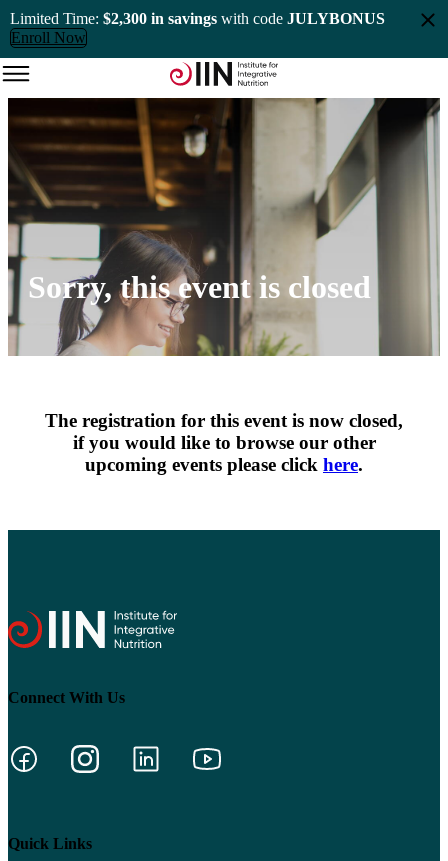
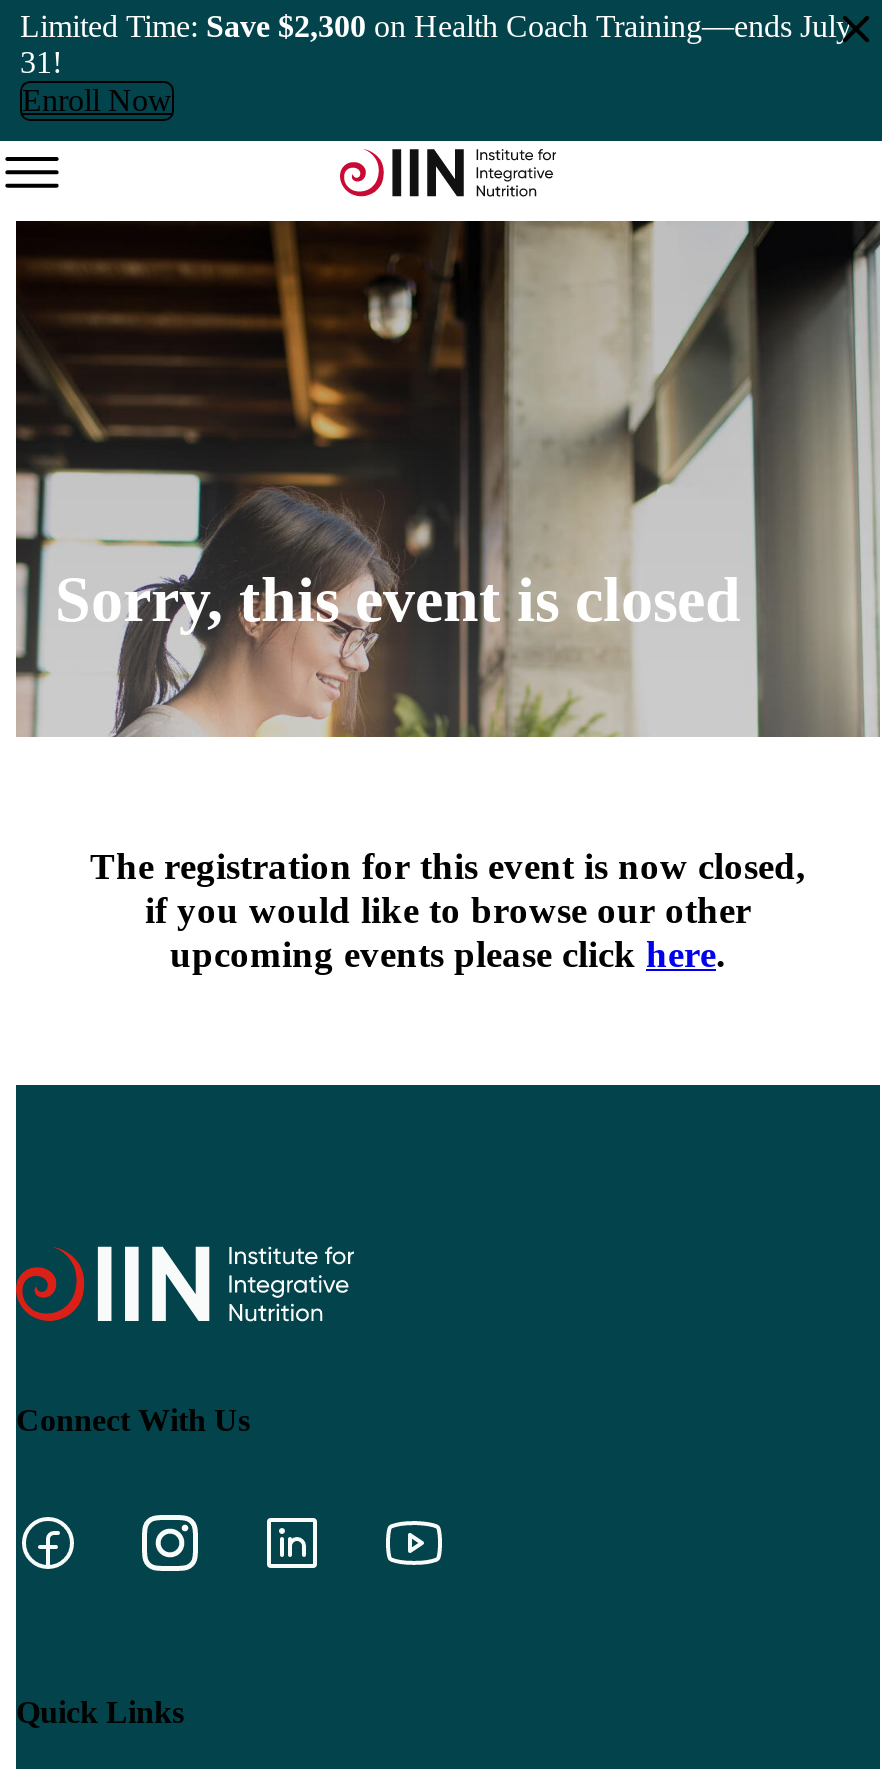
[10,10,385,27] Limited Time: $2,300 in savings with code JULYBONUS -> [20,9,852,79] Limited Time: Save $2,300 on Health Coach Training—ends July | 31!

